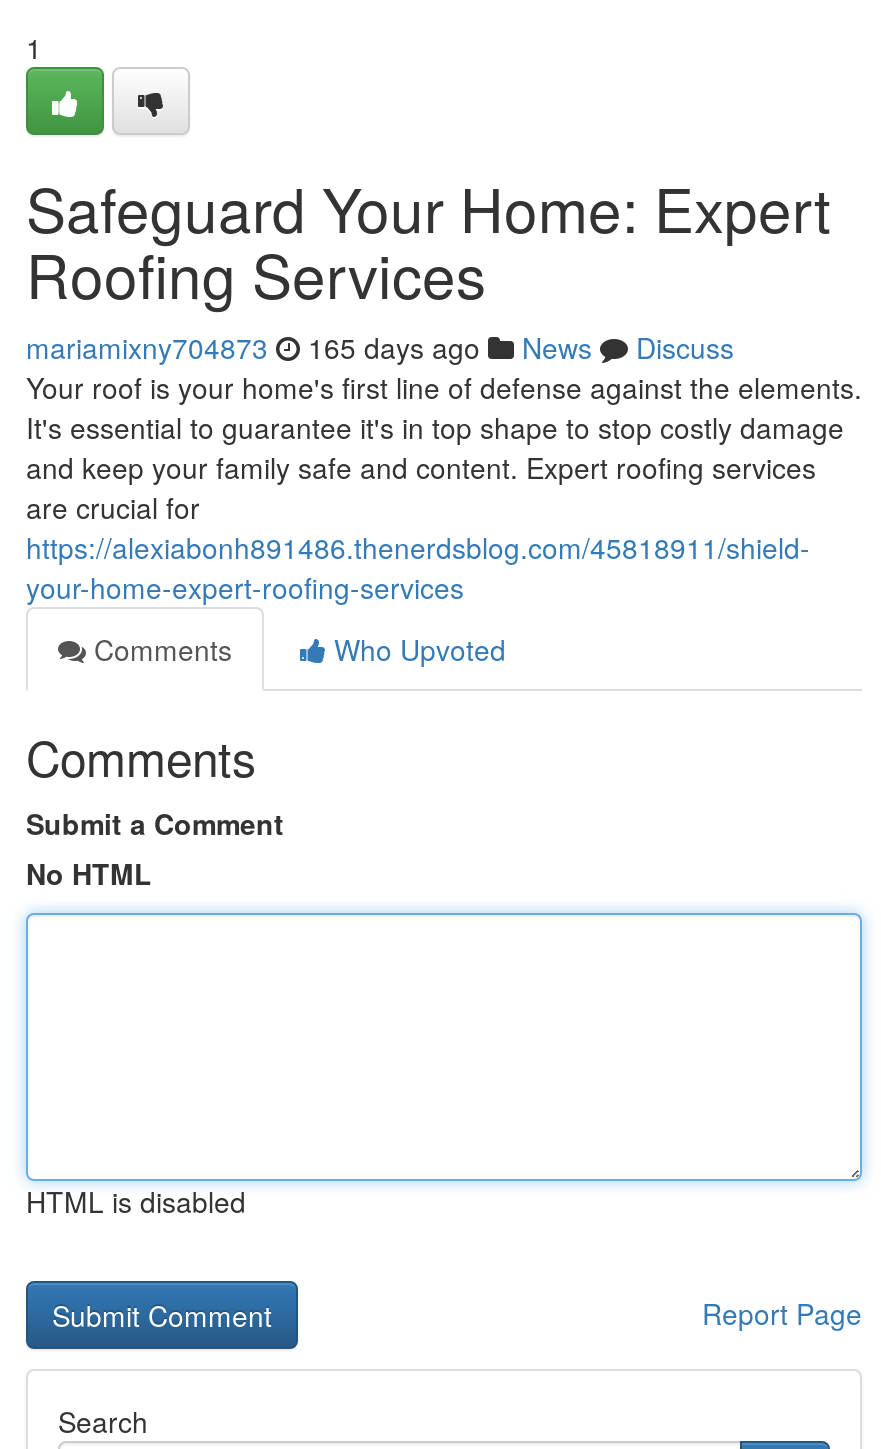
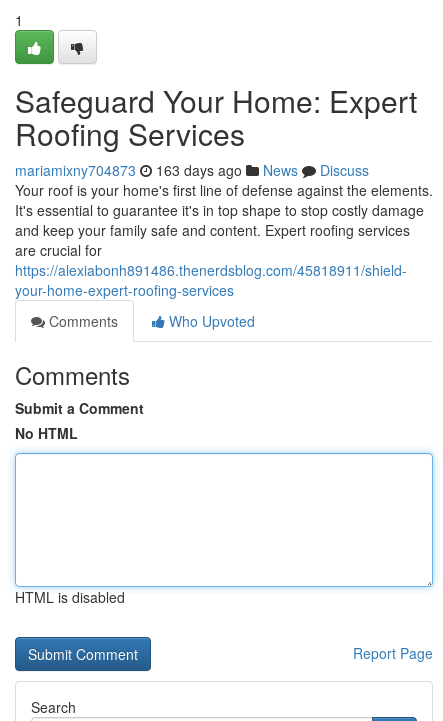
[26,327,734,367] mariamixny704873 165 days ago News Discuss -> [15,160,369,180] mariamixny704873 163 days ago News Discuss

